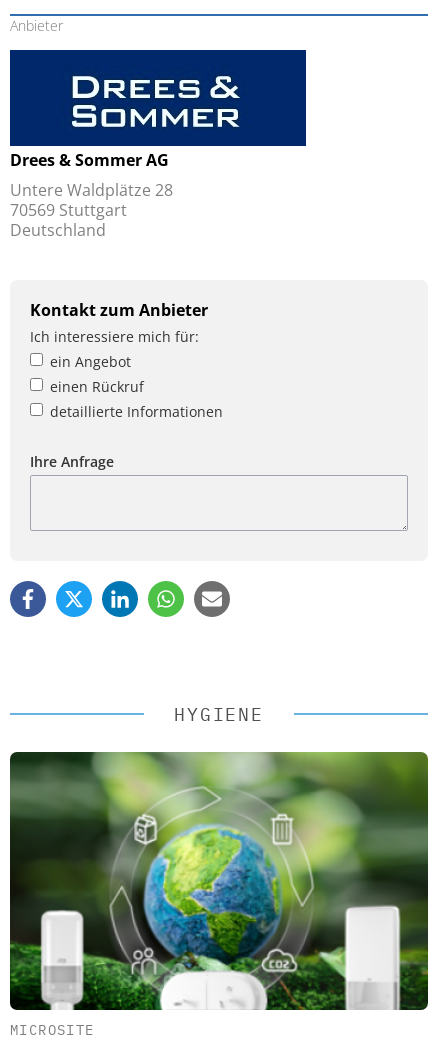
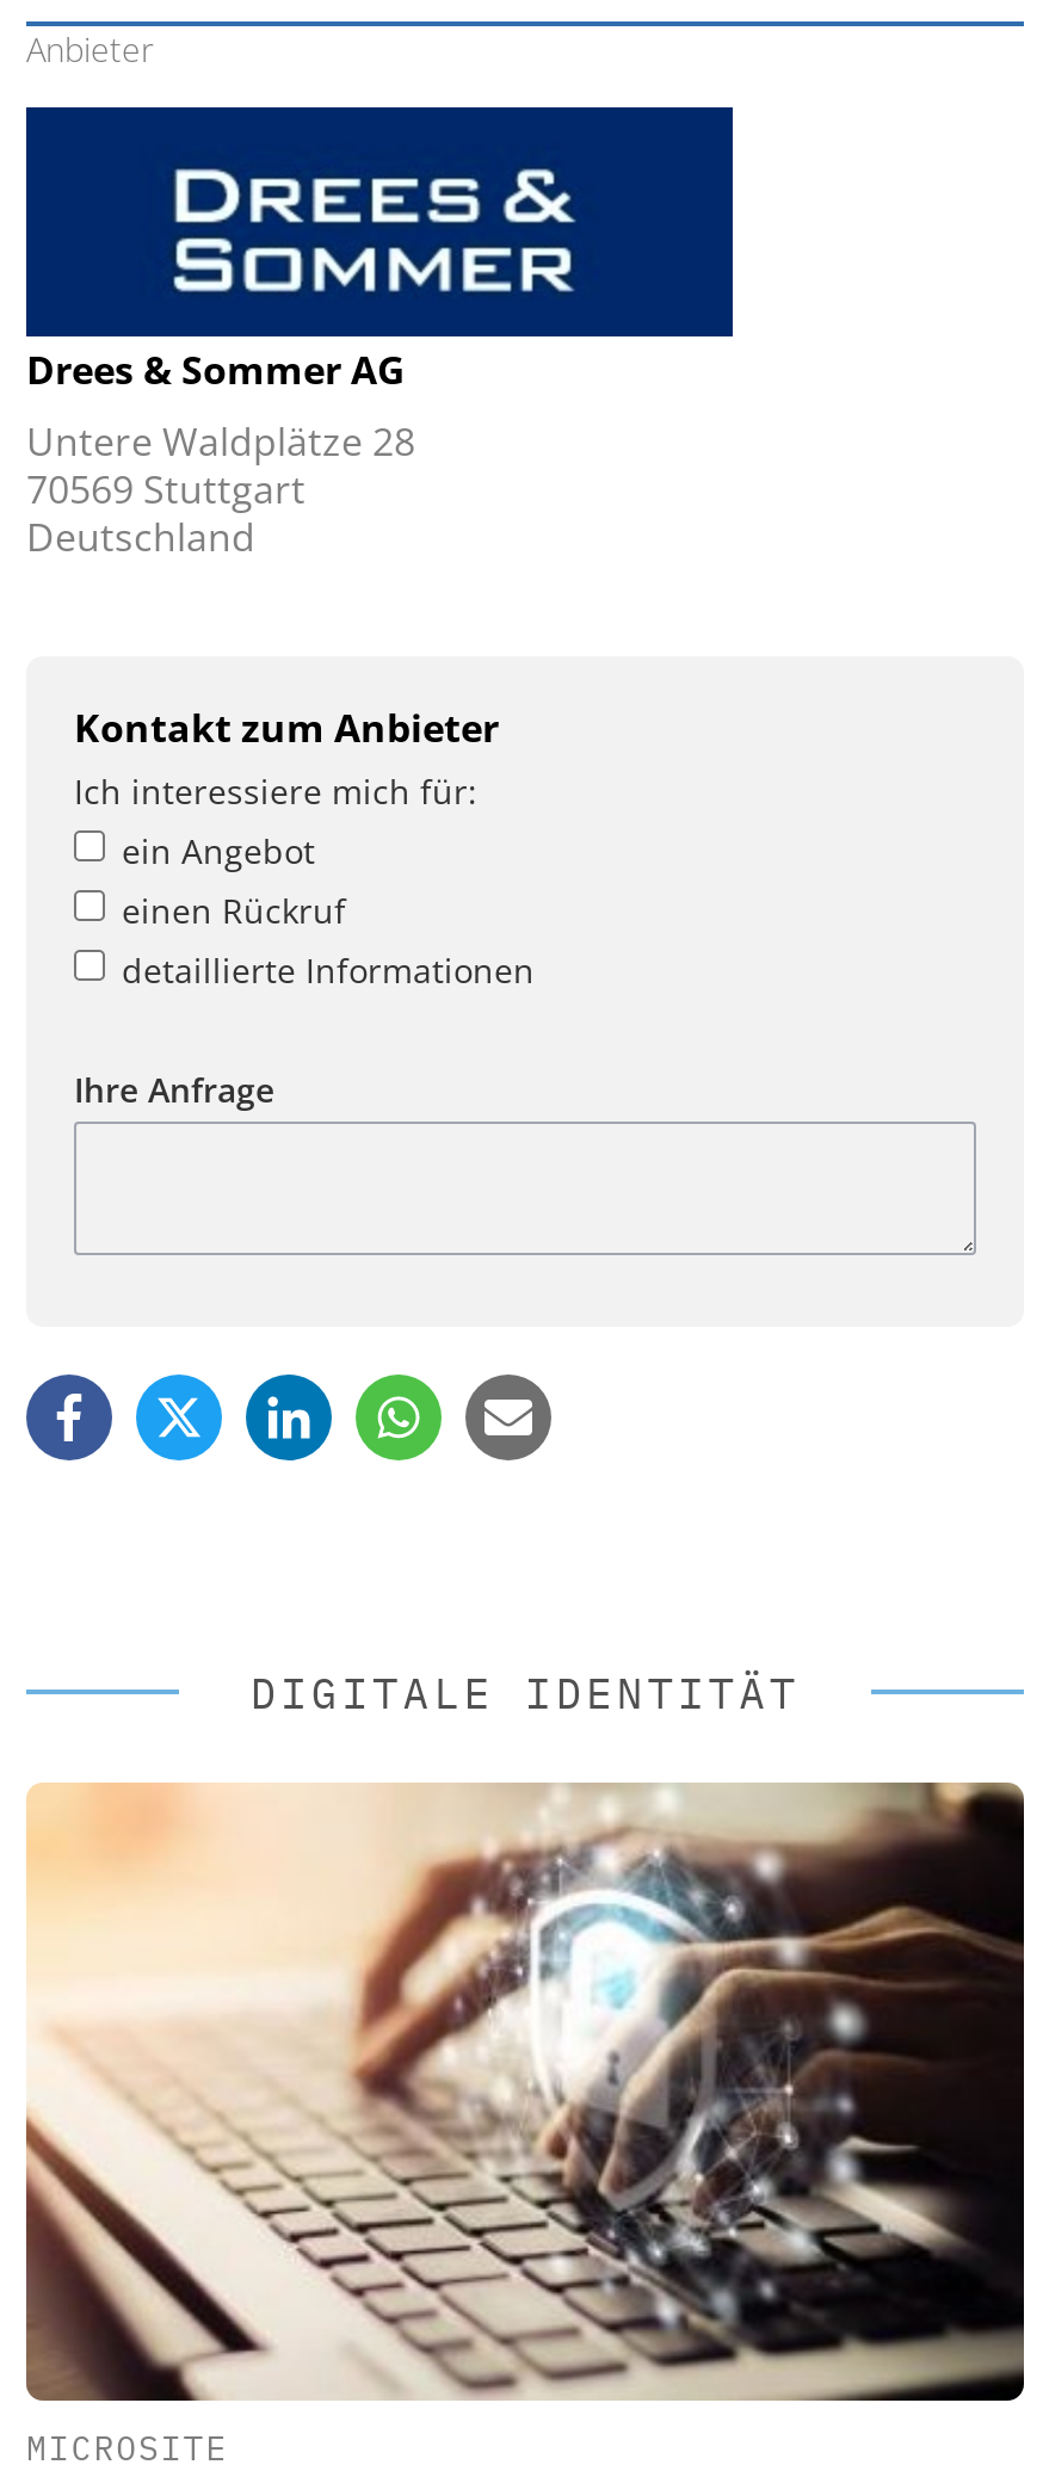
[174,703,264,726] HYGIENE -> [250,1667,800,1722] DIGITALE IDENTITÄT
[9,751,429,1011] [image] -> [24,1783,1026,2403] [image]

